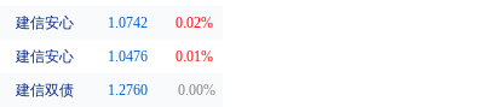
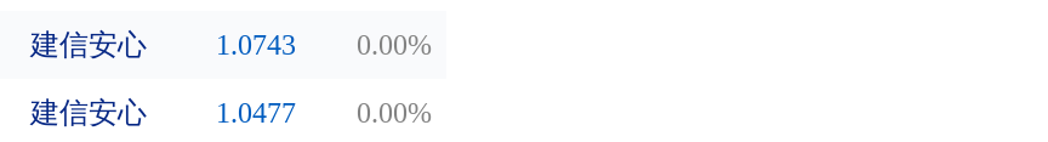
[108,14,148,31] 1.0742 -> [216,28,296,62] 1.0743
[176,14,213,31] 0.02% -> [357,28,432,62] 0.00%
[15,48,213,99] 1.0476 | 0.01% | 建信双债 | 1.2760 -> [216,96,296,130] 1.0477

